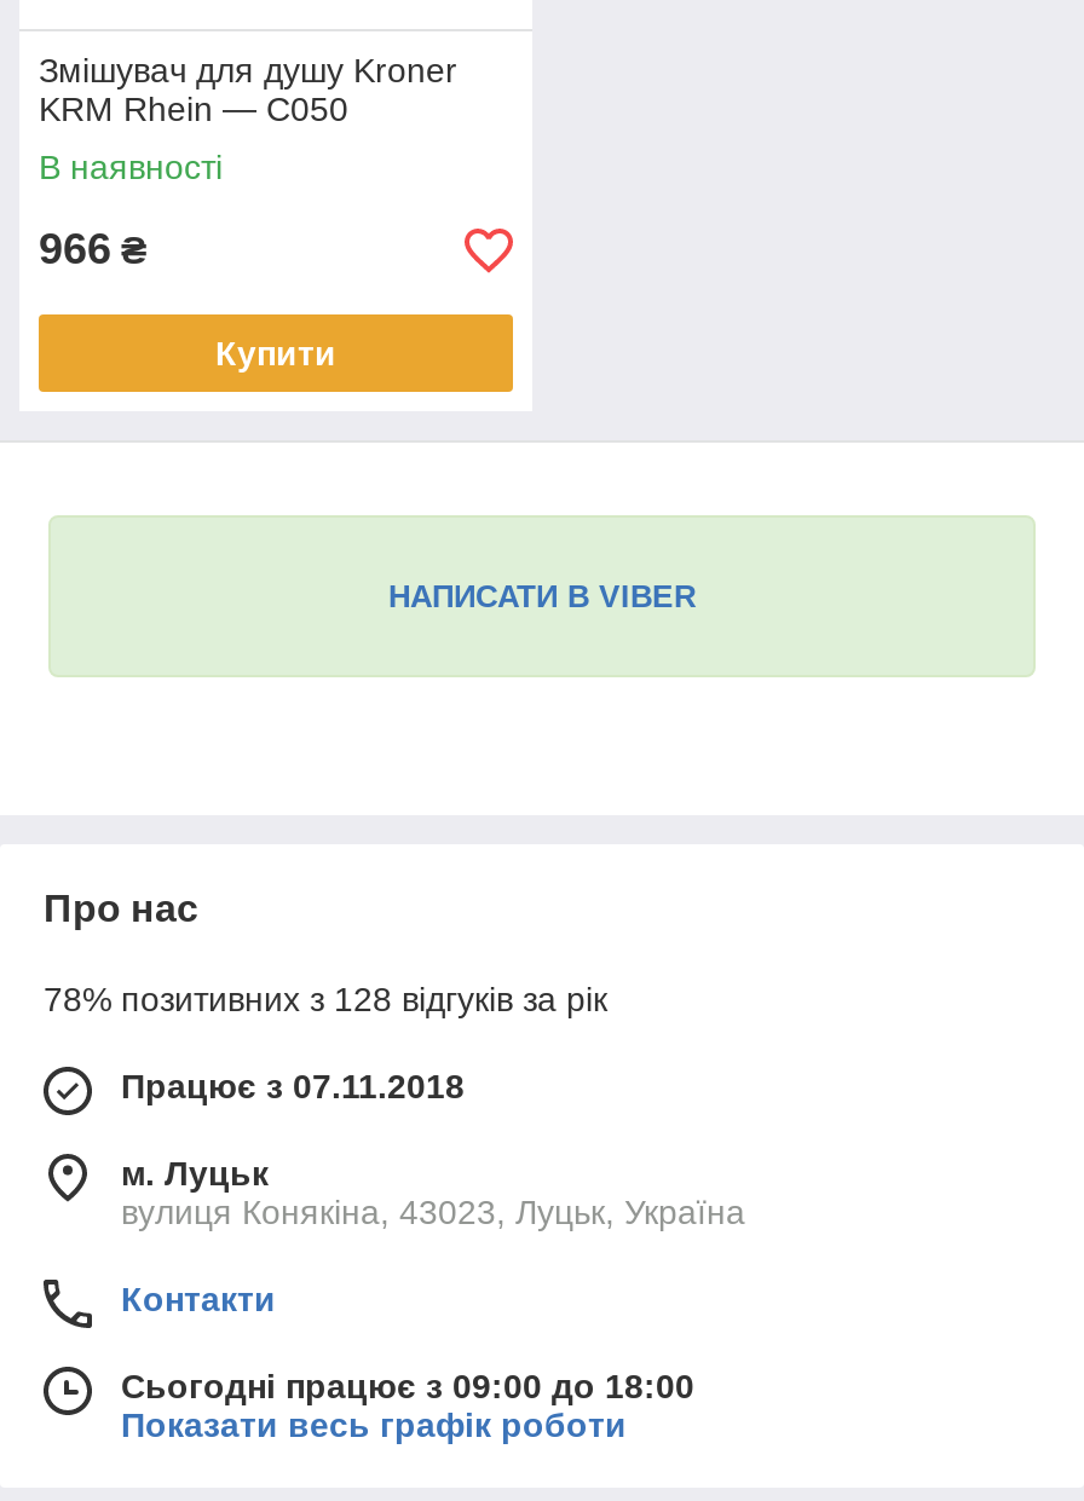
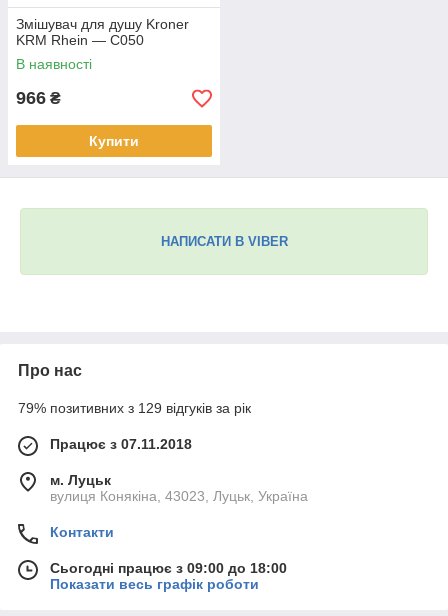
[44,980,607,1018] 78% позитивних з 128 відгуків за рік -> [18,400,251,416] 79% позитивних з 129 відгуків за рік

